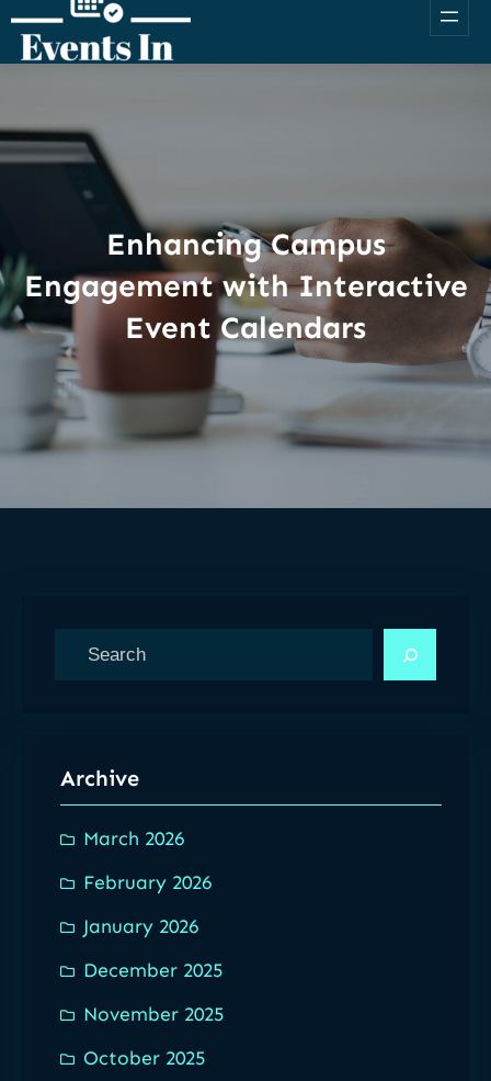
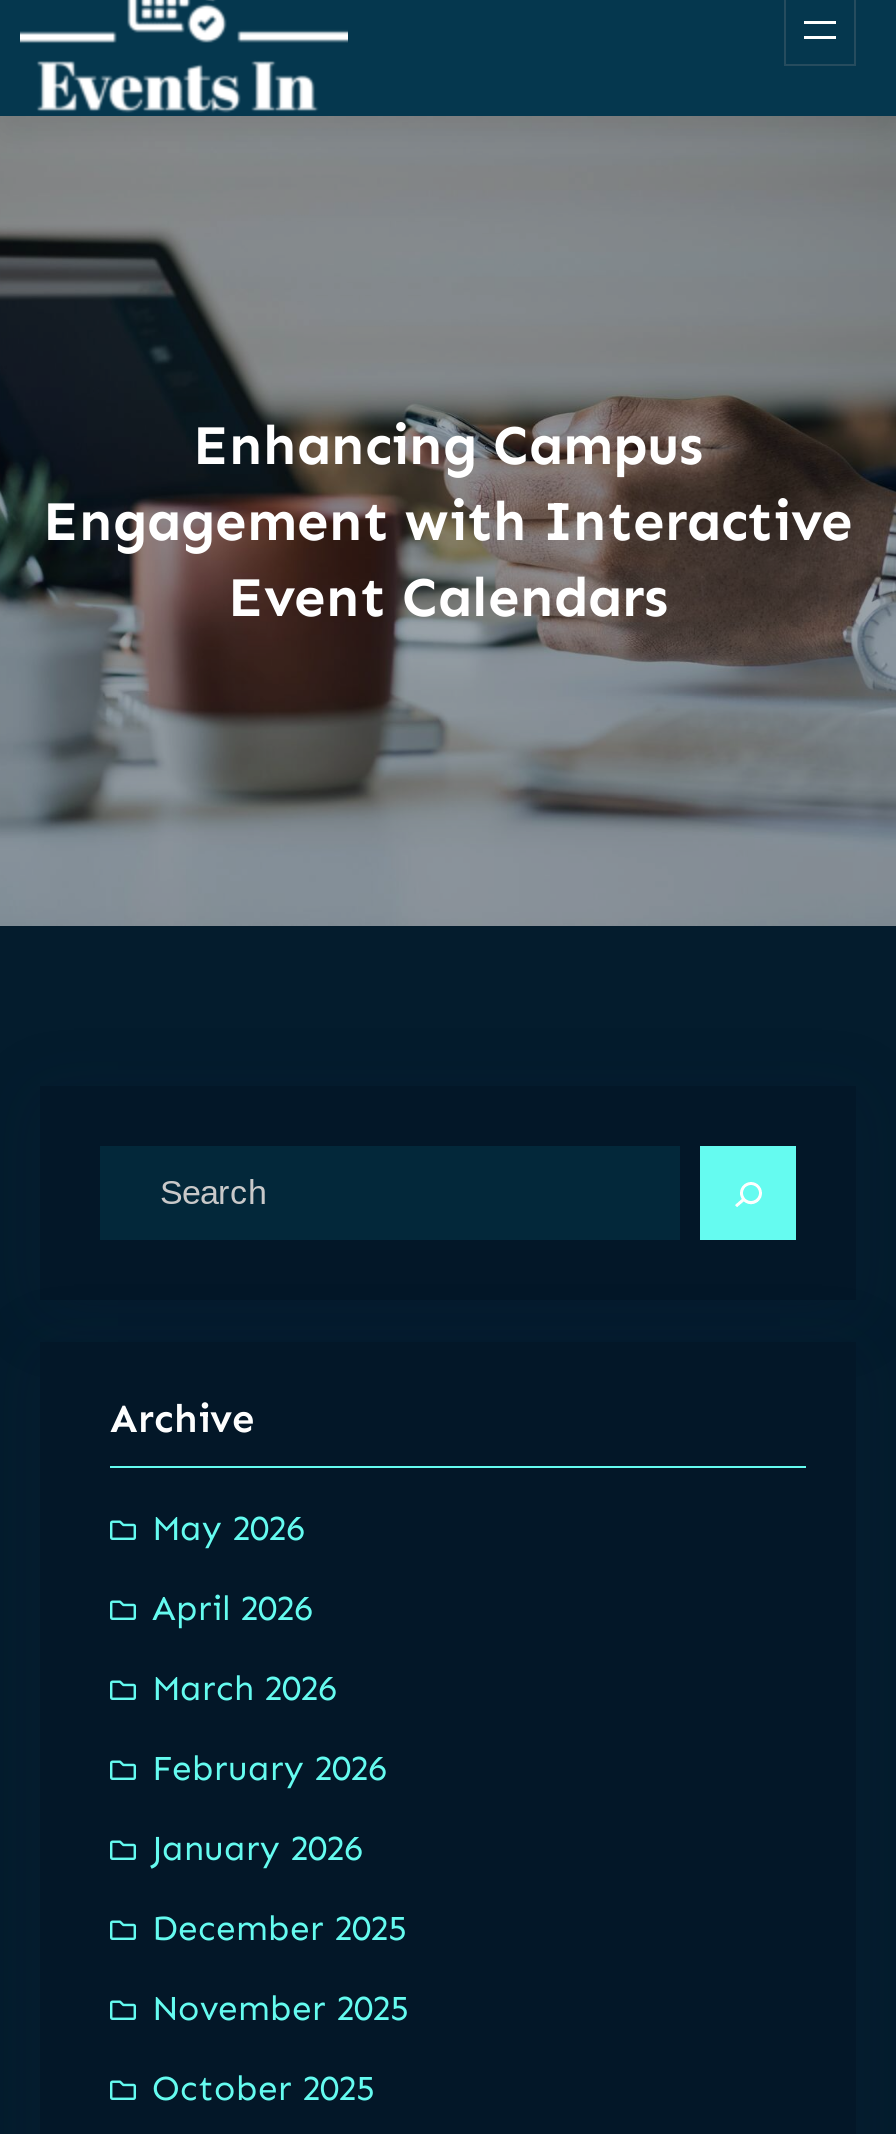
none -> [152,1506,312,1630] May 2026 | April 2026

